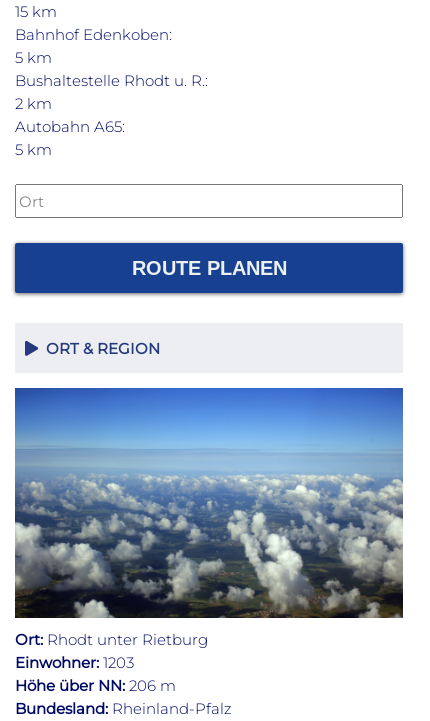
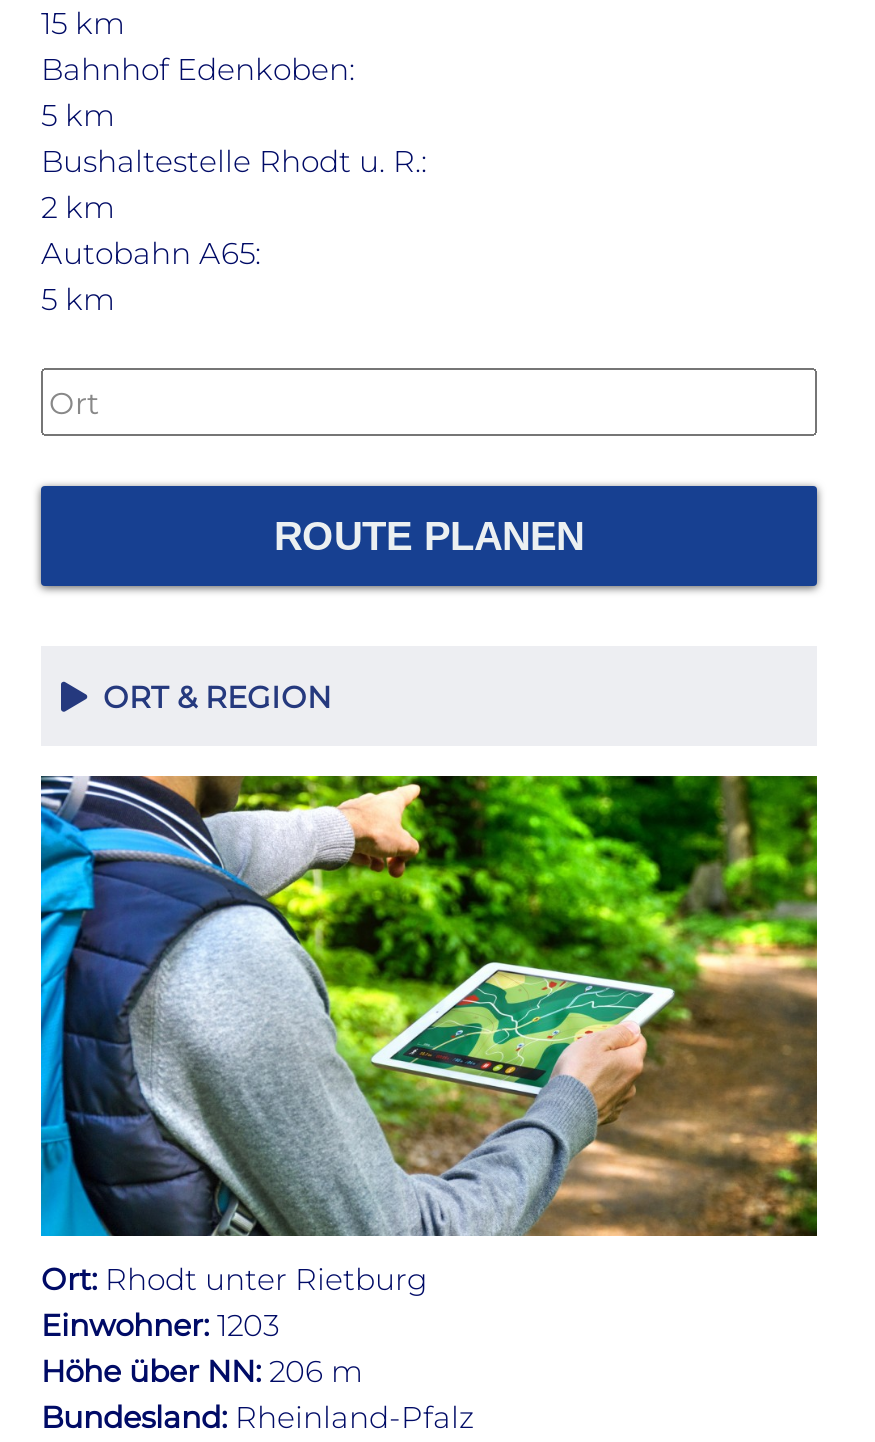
[14,387,404,619] [image] -> [39,774,819,1238] [image]

